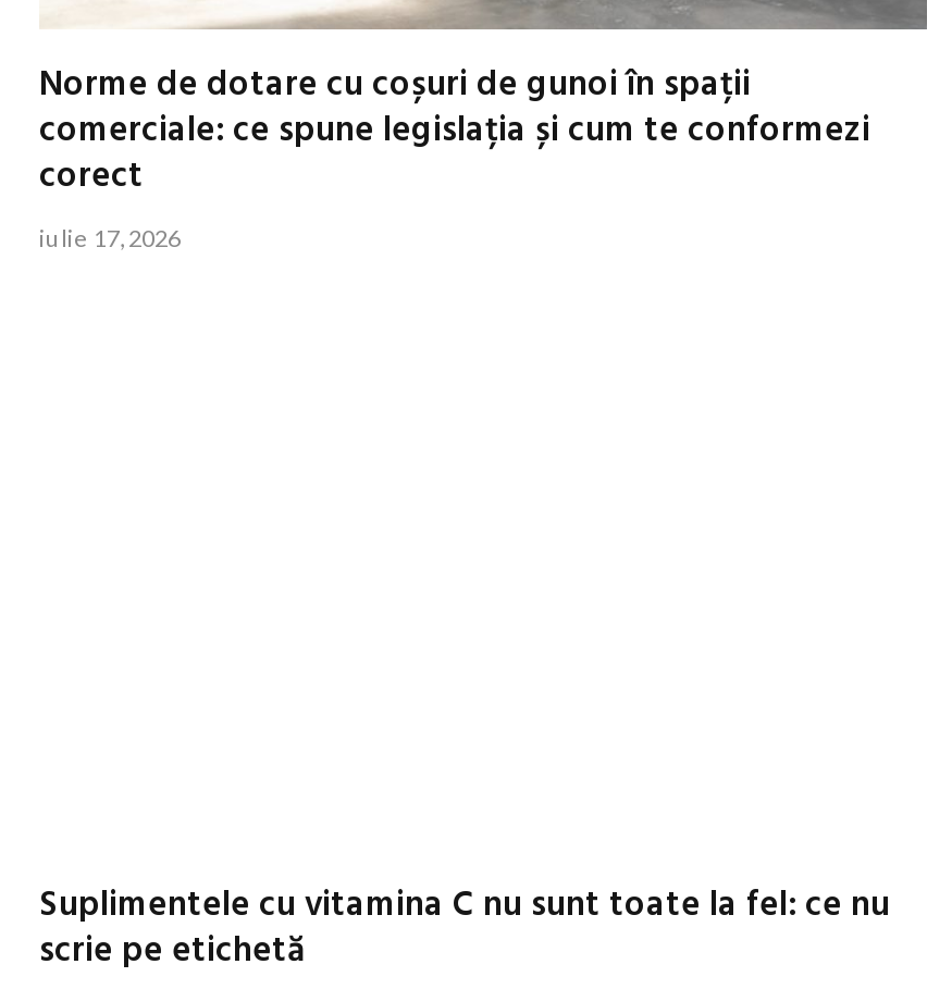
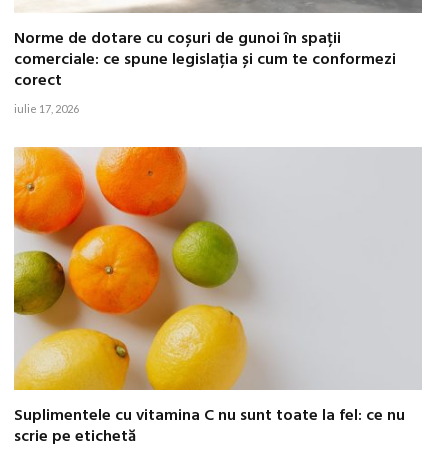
none -> [13,146,422,391] [image]

